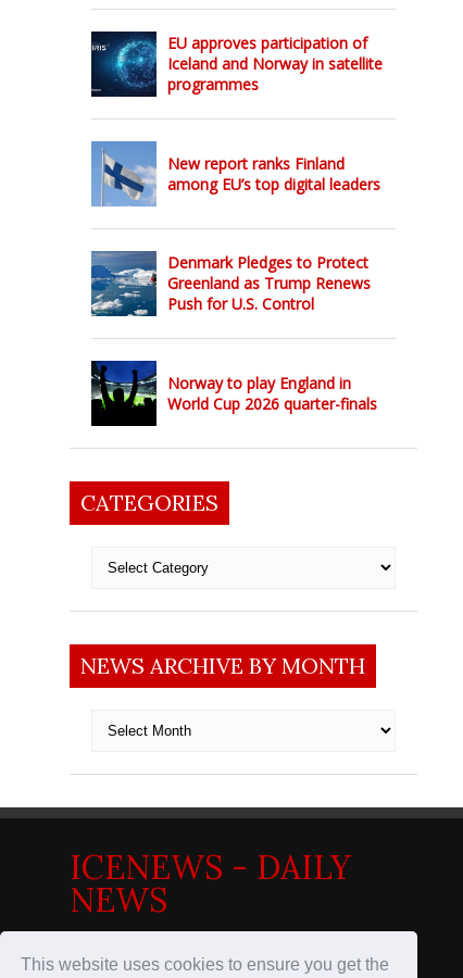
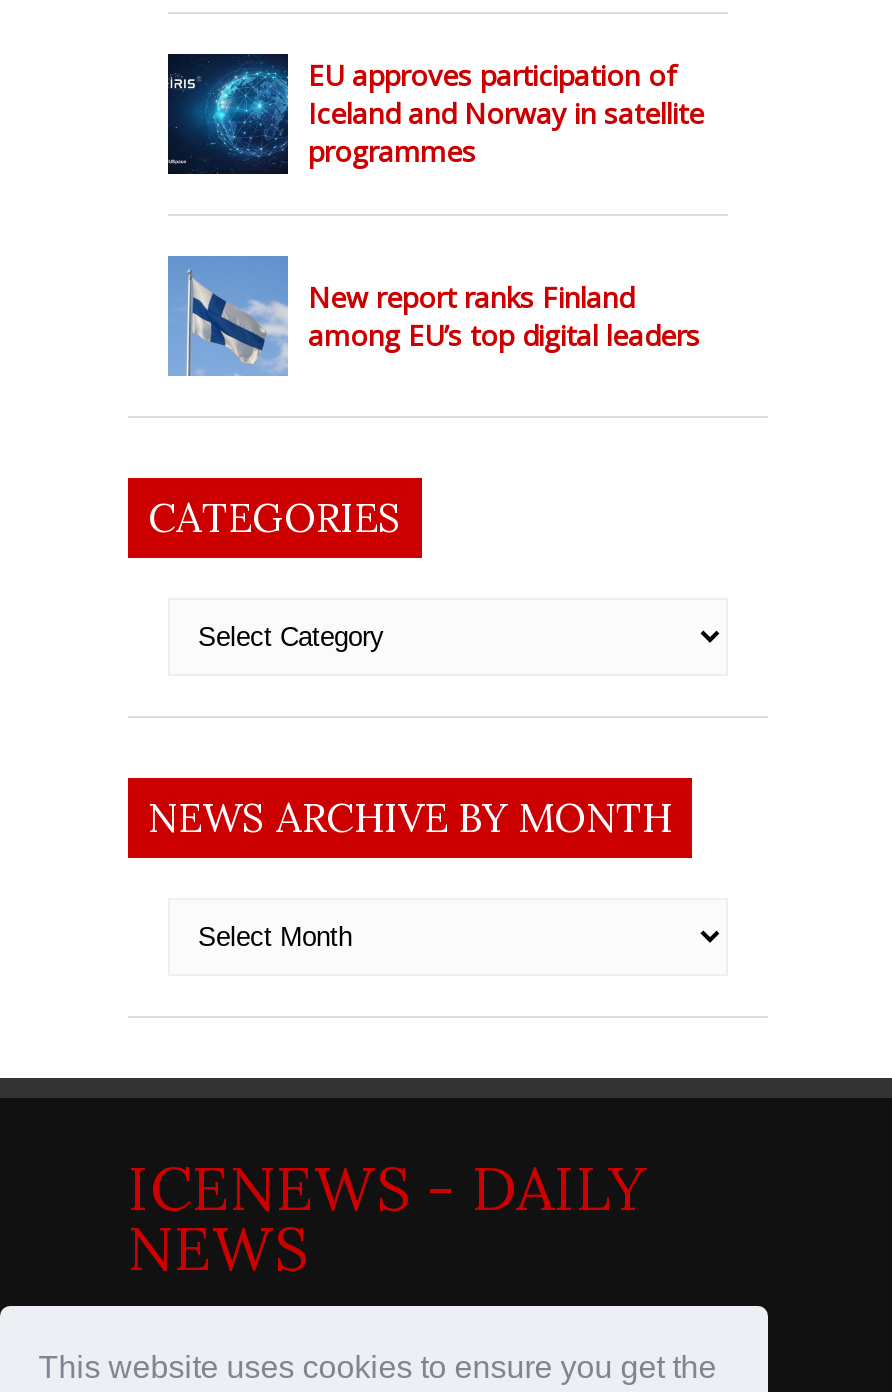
[90,250,371,317] [image] | Denmark Pledges to Protect | Greenland as Trump Renews | Push for U.S. Control -> none
[90,360,377,427] [image] | Norway to play England in | World Cup 2026 quarter-finals -> none

